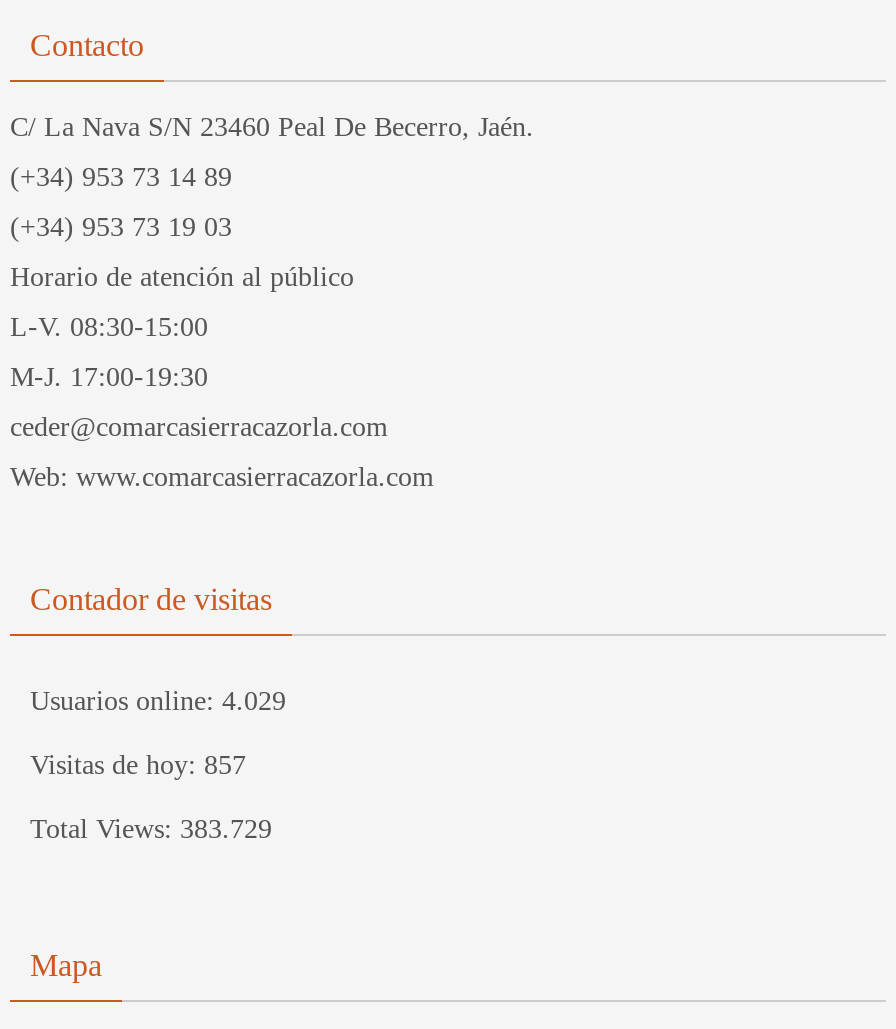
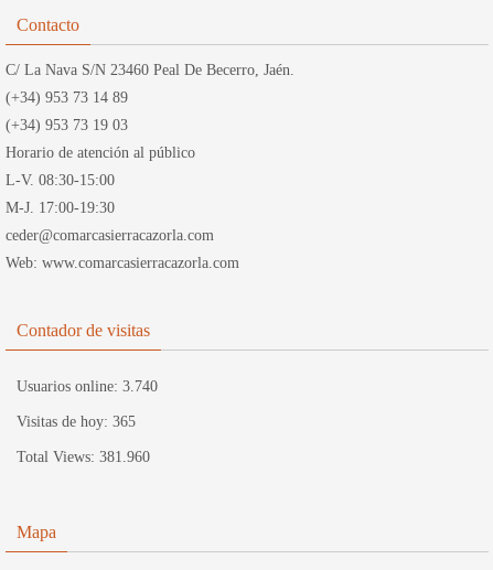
[30,687,286,717] Usuarios online: 4.029 -> [17,378,158,394] Usuarios online: 3.740
[30,751,246,781] Visitas de hoy: 857 -> [17,413,136,429] Visitas de hoy: 365
[30,815,272,845] Total Views: 383.729 -> [17,448,150,465] Total Views: 381.960

